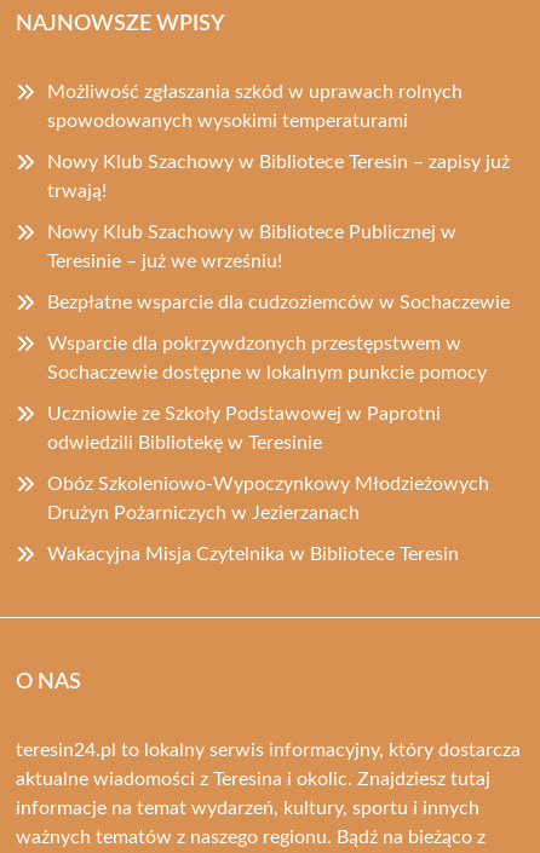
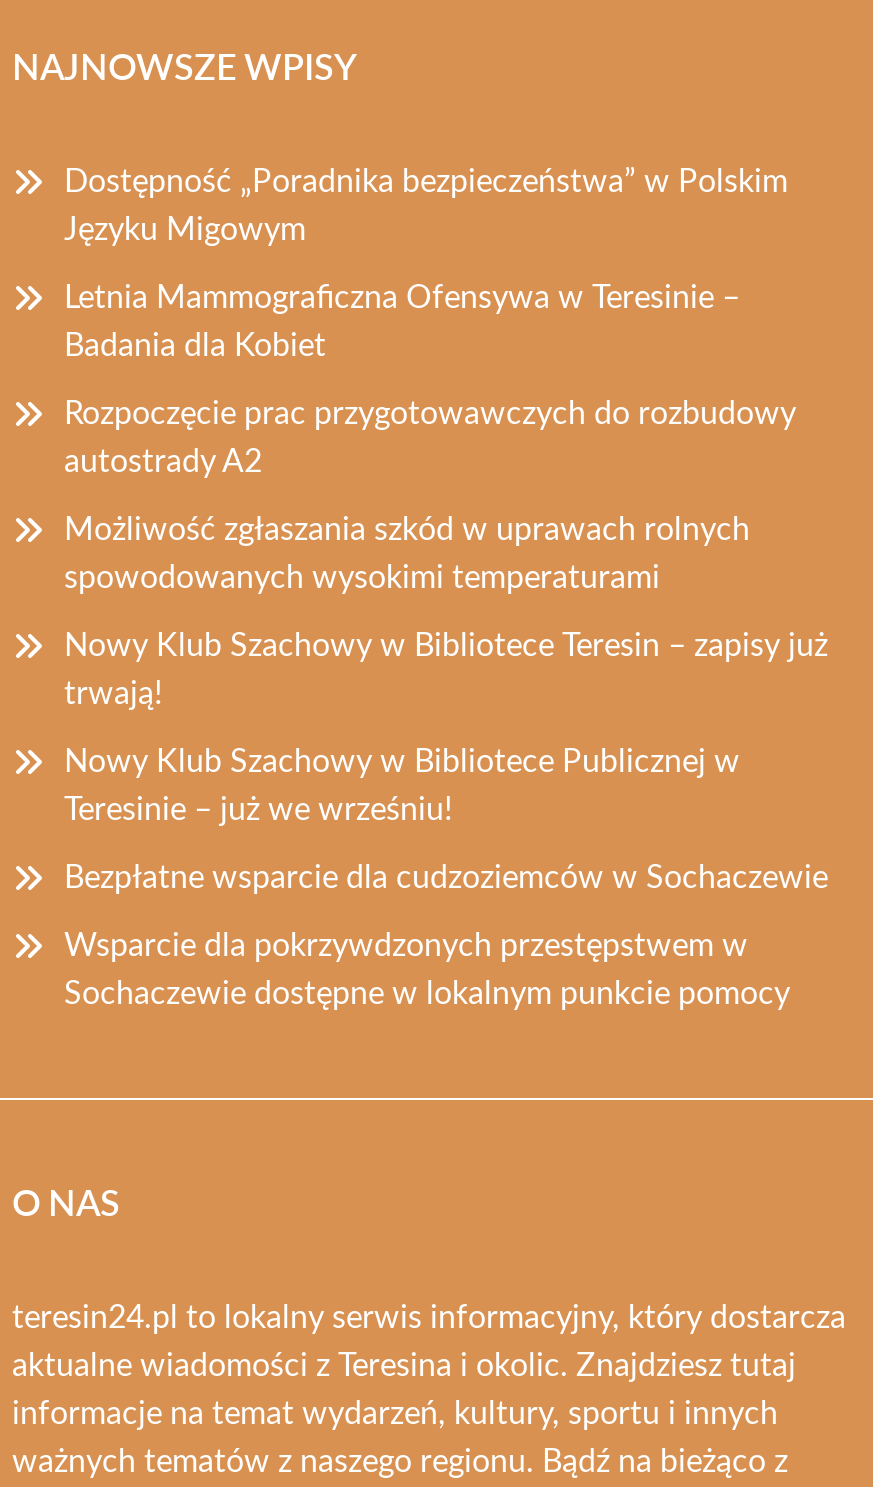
none -> [64,166,796,478] Dostępność „Poradnika bezpieczeństwa” w Polskim | Języku Migowym | Letnia Mammograficzna Ofensywa w Teresinie – | Badania dla Kobiet | Rozpoczęcie prac przygotowawczych do rozbudowy | autostrady A2
moved [47,82,510,382] -> [64,514,828,1010]: Możliwość zgłaszania szkód w uprawach rolnych | spowodowanych wysokimi temperaturami | Nowy Klub Szachowy w Bibliotece Teresin – zapisy już | ... | Wsparcie dla pokrzywdzonych przestępstwem w | Sochaczewie dostępne w lokalnym punkcie pomocy
[47,404,489,564] Uczniowie ze Szkoły Podstawowej w Paprotni | odwiedzili Bibliotekę w Teresinie | Obóz Szkoleniowo-Wypoczynkowy Młodzieżowych | Drużyn Pożarniczych w Jezierzanach | Wakacyjna Misja Czytelnika w Bibliotece Teresin -> none

